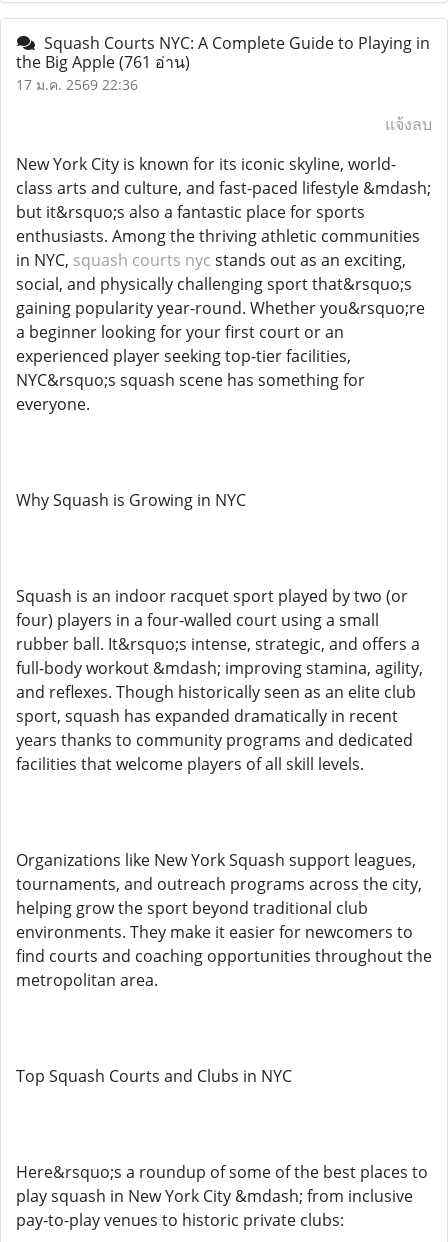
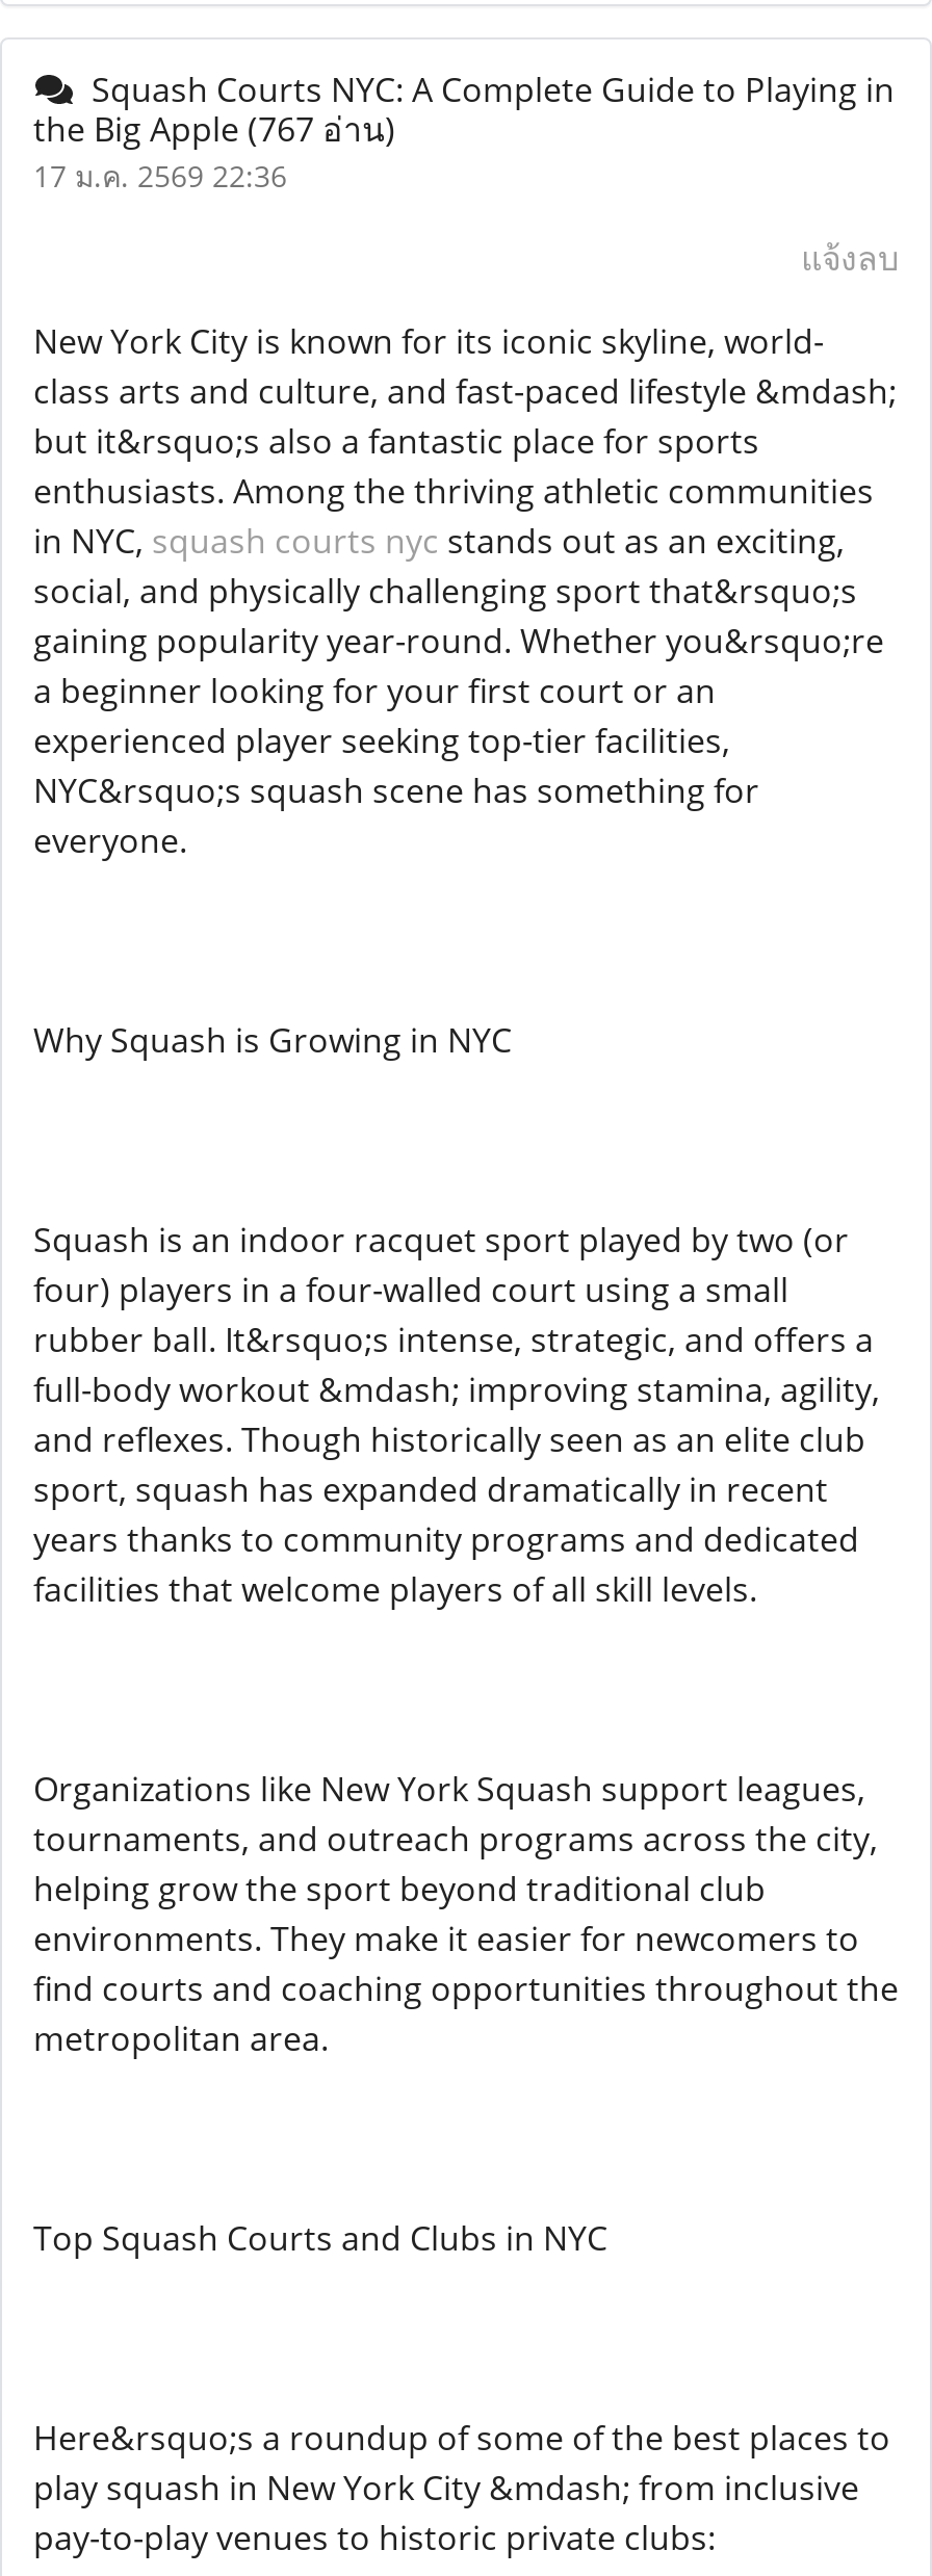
[16,51,190,73] the Big Apple (761 อ่าน) -> [33,106,395,152] the Big Apple (767 อ่าน)

